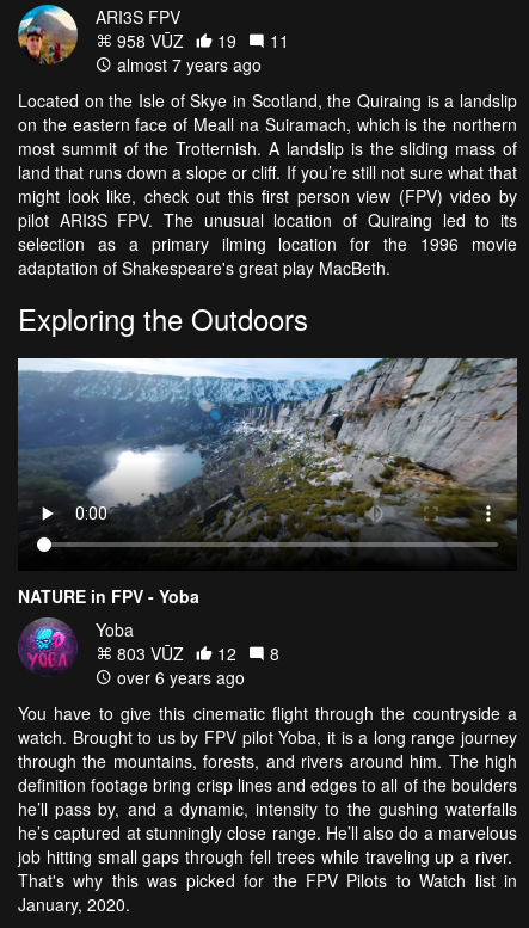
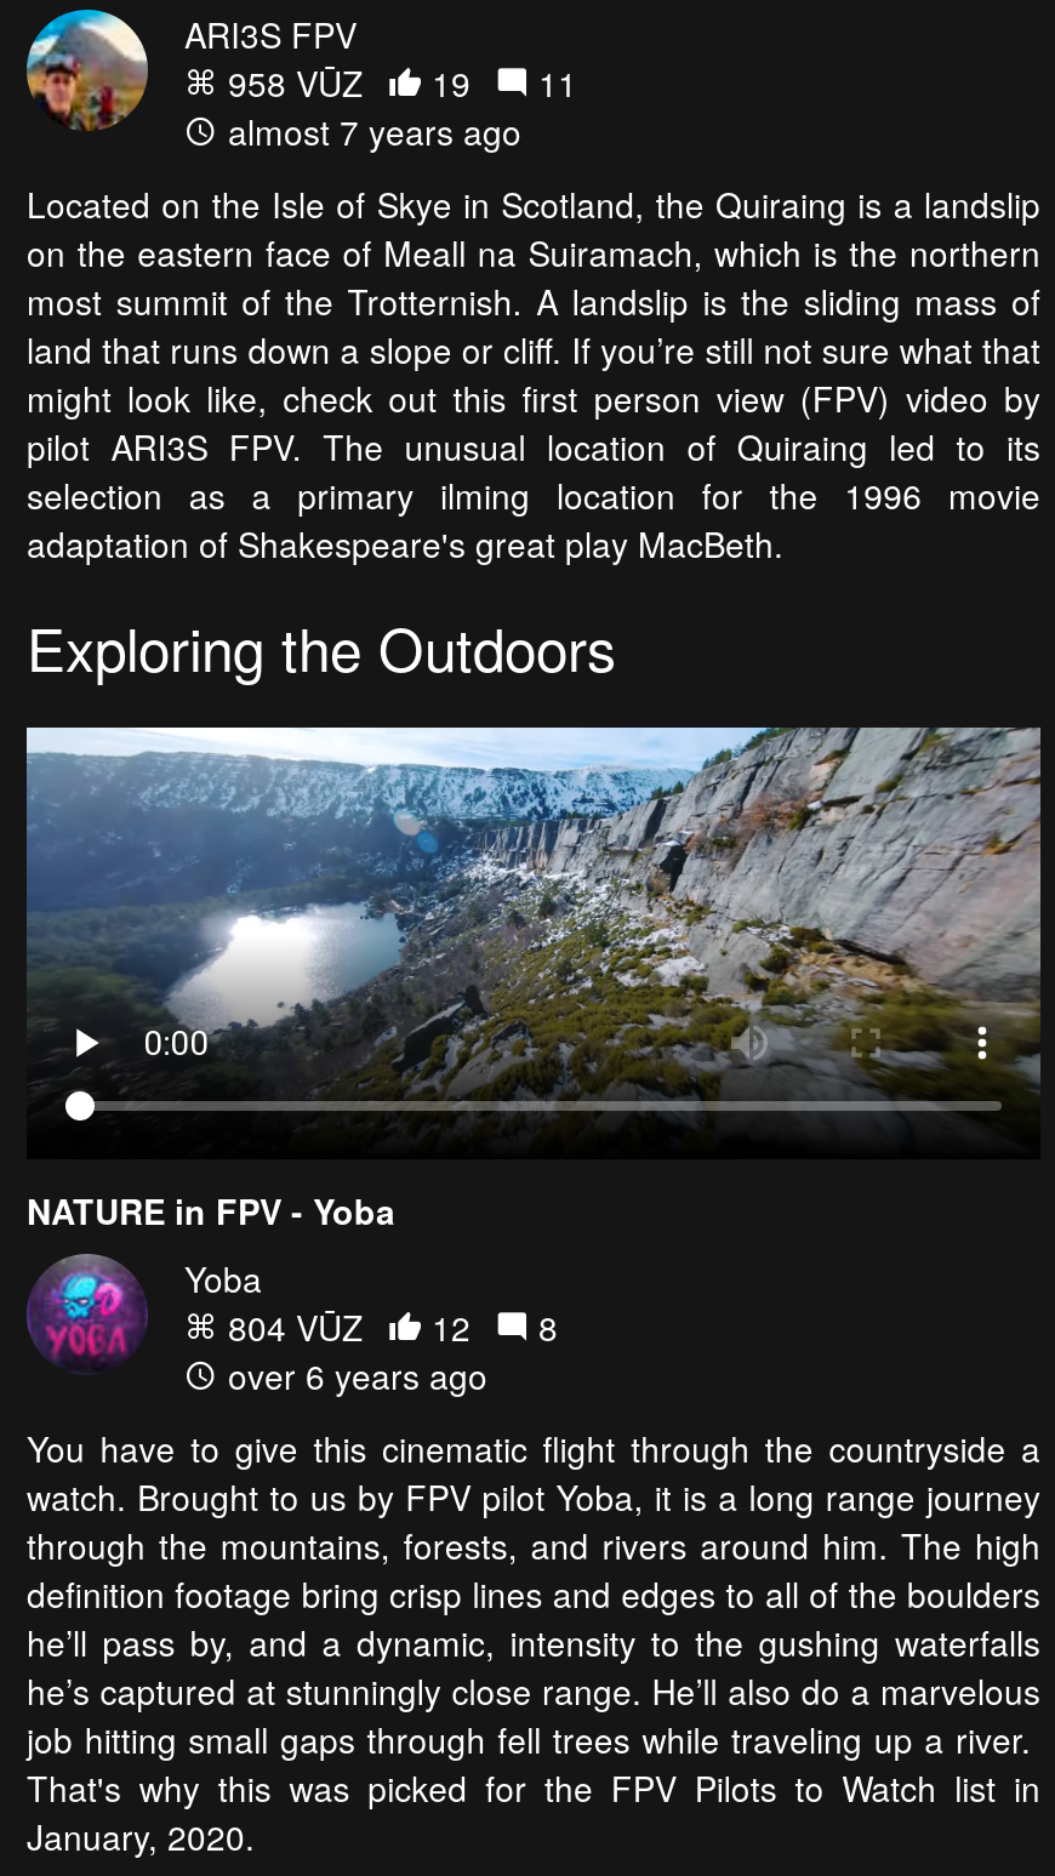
[112,641,279,665] 803 VŪZ 12 8 -> [218,1302,558,1351] 804 VŪZ 12 8

